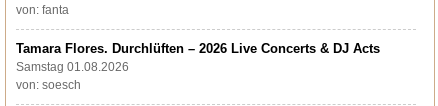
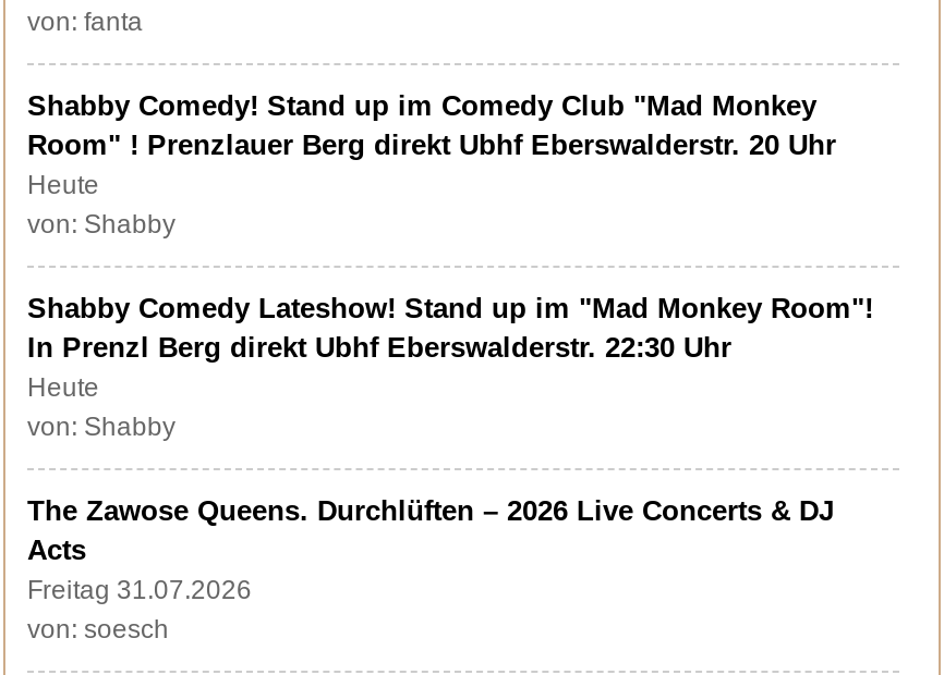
[16,41,380,74] Tamara Flores. Durchlüften – 2026 Live Concerts & DJ Acts | Samstag 01.08.2026 -> [27,89,873,605] Shabby Comedy! Stand up im Comedy Club "Mad Monkey | Room" ! Prenzlauer Berg direkt Ubhf Eberswalderstr. 20 Uhr | Heute | von: Shabby | Shabby Comedy Lateshow! Stand up im "Mad Monkey Room"! | In Prenzl Berg direkt Ubhf Eberswalderstr. 22:30 Uhr | Heute | von: Shabby | The Zawose Queens. Durchlüften – 2026 Live Concerts & DJ | Acts | Freitag 31.07.2026

